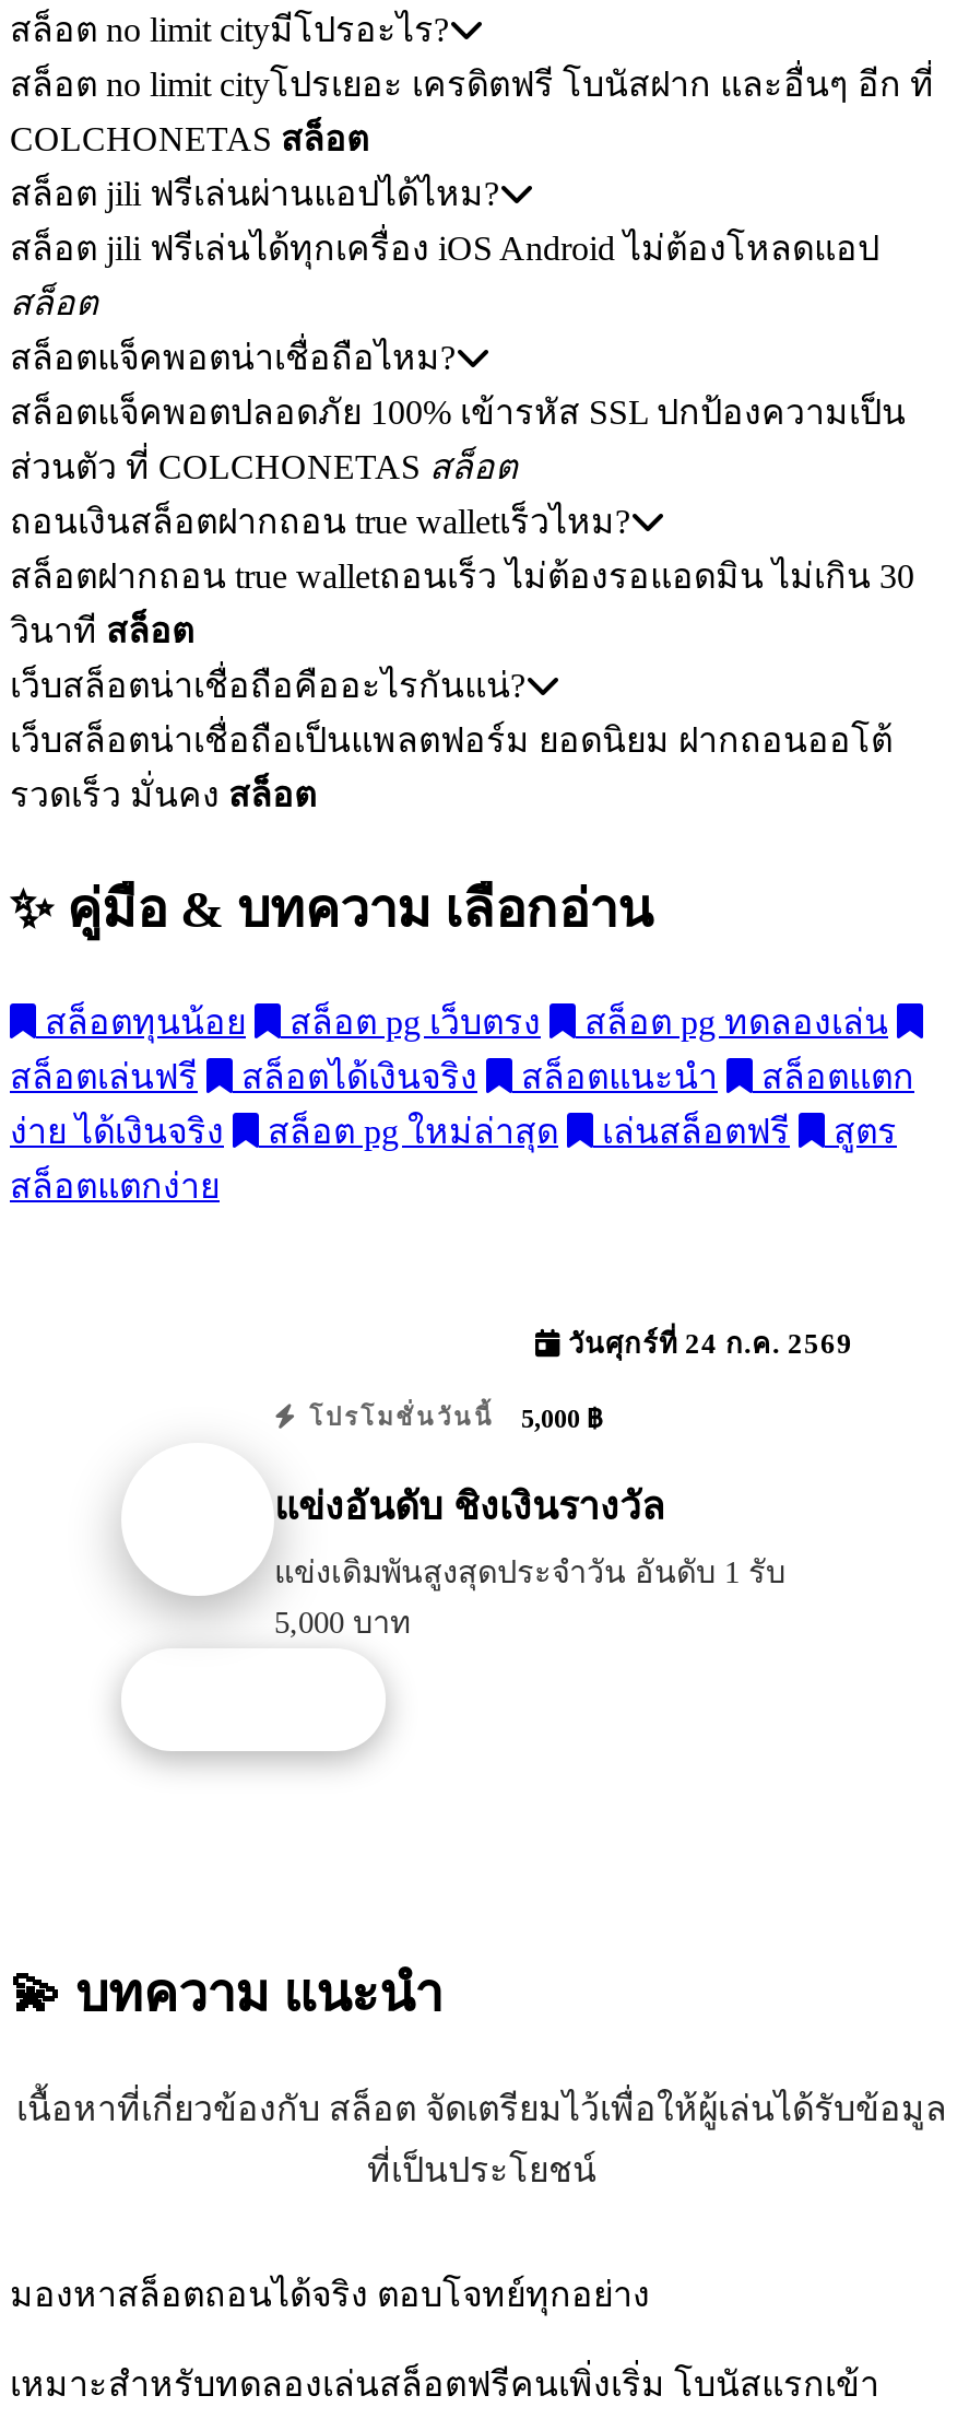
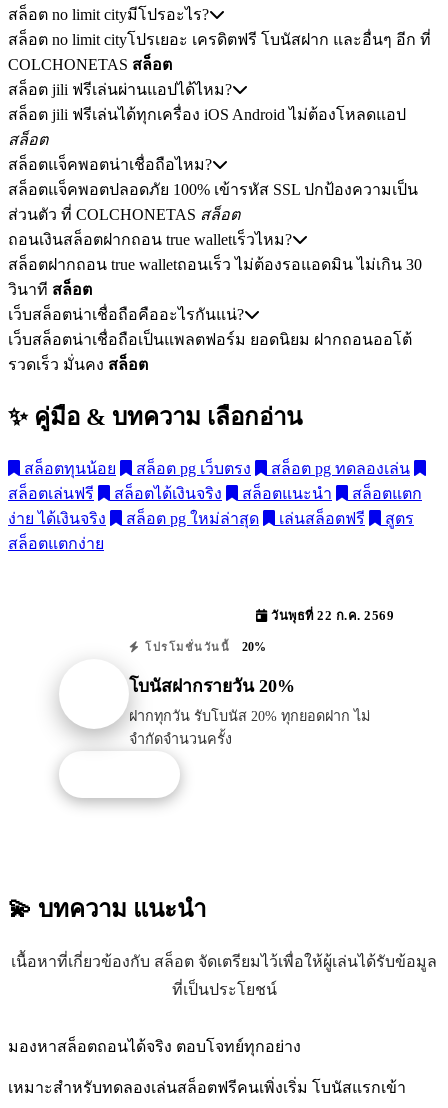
[560,1329,853,1359] วันศุกร์ที่ 24 ก.ค. 2569 -> [267,609,394,623] วันพุธที่ 22 ก.ค. 2569
[299,1403,602,1434] โปรโมชั่นวันนี้ 5,000 ฿ -> [140,640,266,654] โปรโมชั่นวันนี้ 20%
[274,1485,665,1529] แข่งอันดับ ชิงเงินรางวัล -> [129,676,295,696] โบนัสฝากรายวัน 20%
[274,1555,785,1641] แข่งเดิมพันสูงสุดประจำวัน อันดับ 1 รับ | 5,000 บาท -> [129,708,370,747] ฝากทุกวัน รับโบนัส 20% ทุกยอดฝาก ไม่ | จำกัดจำนวนครั้ง

